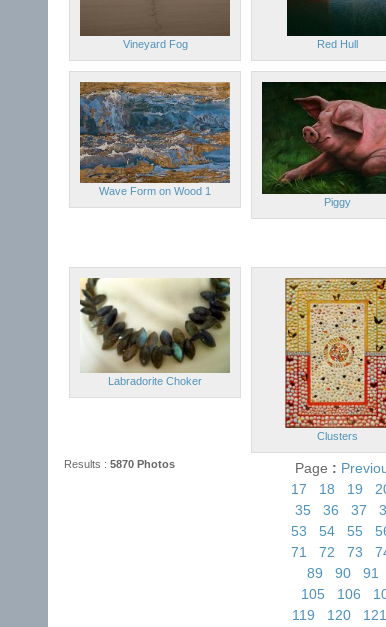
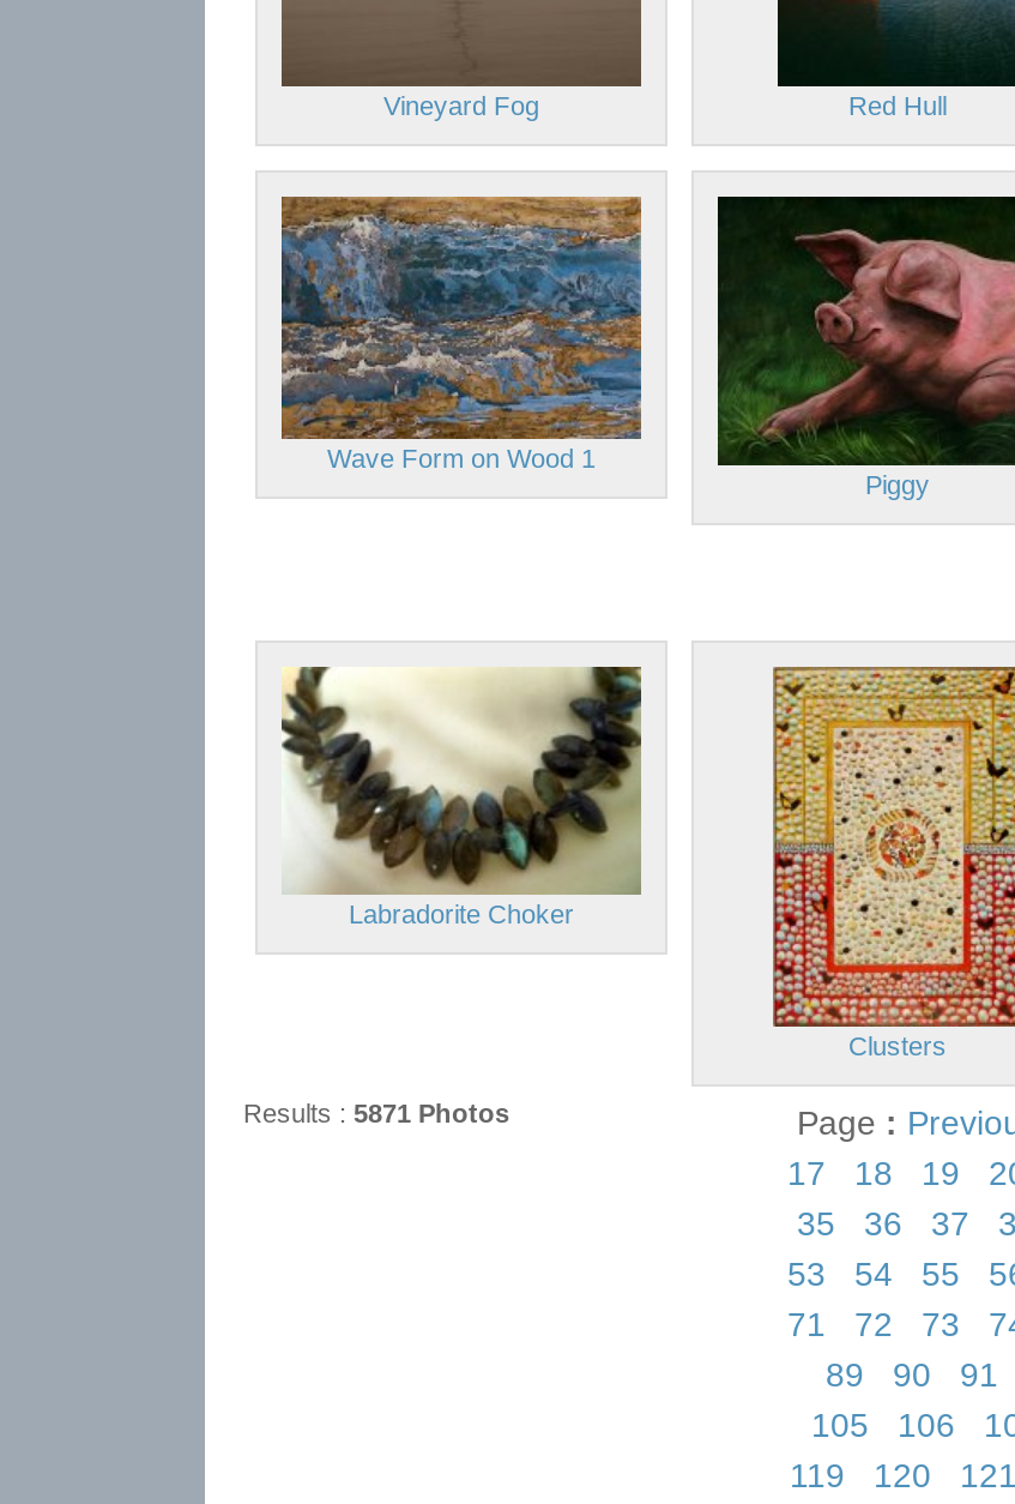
[64,458,175,470] Results : 5870 Photos -> [243,1099,509,1127] Results : 5871 Photos

